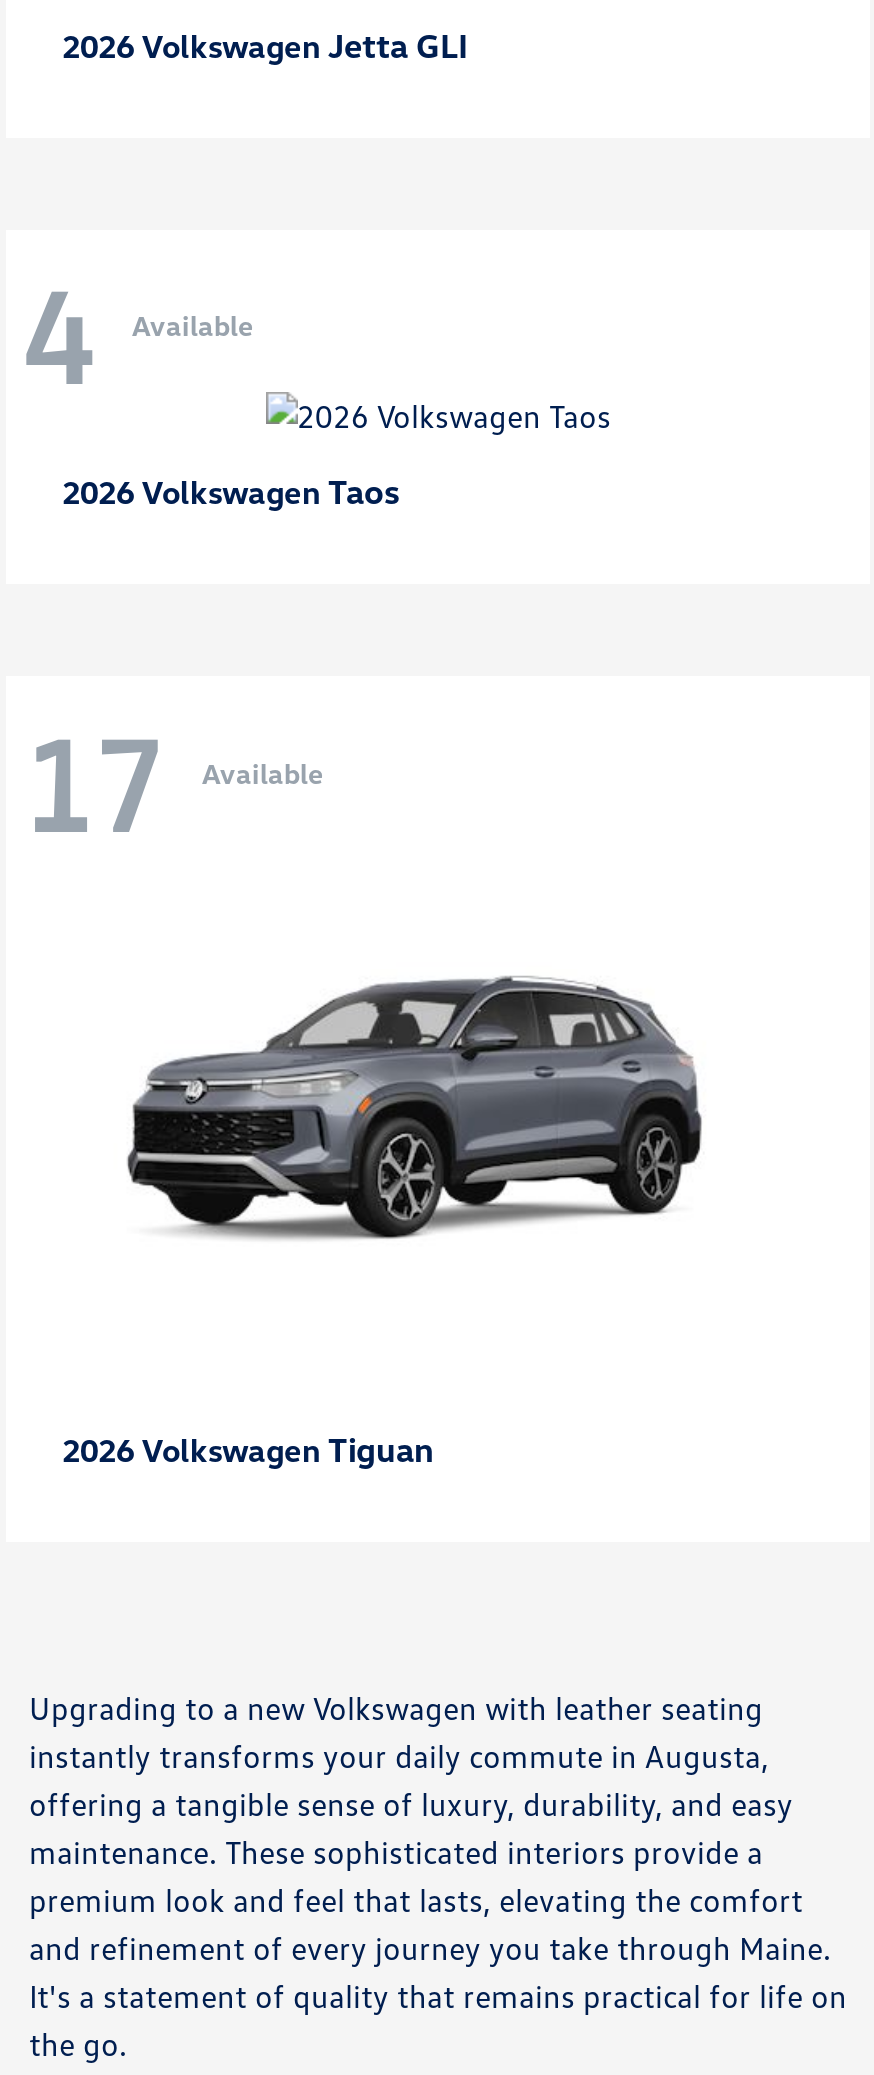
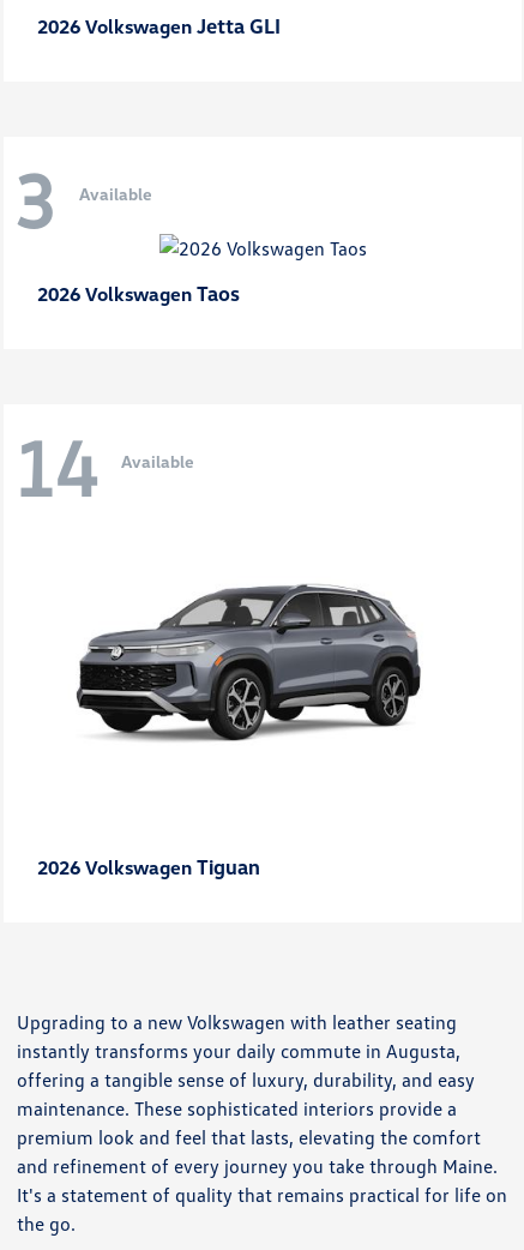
[22,257,254,413] 4 Available -> [13,152,152,246] 3 Available
[22,703,324,859] 17 Available -> [13,420,194,514] 14 Available

